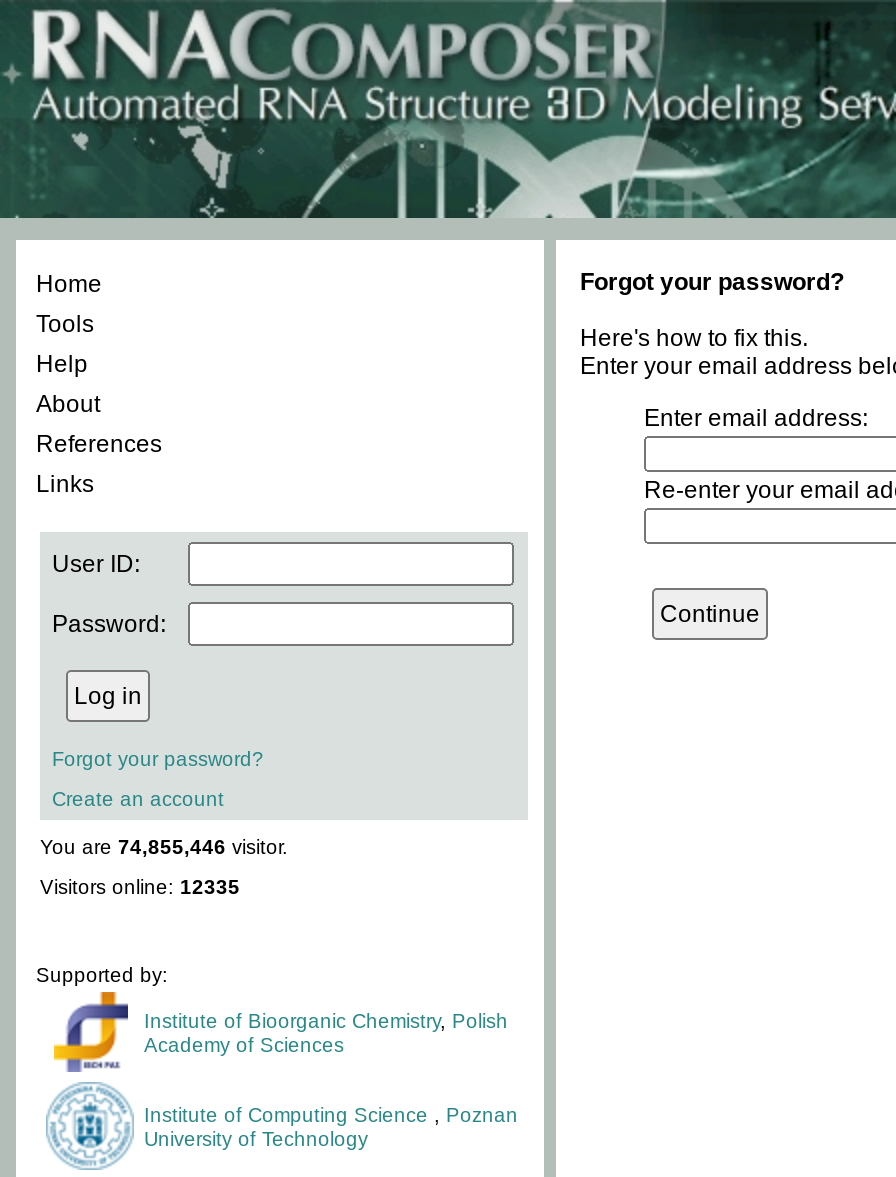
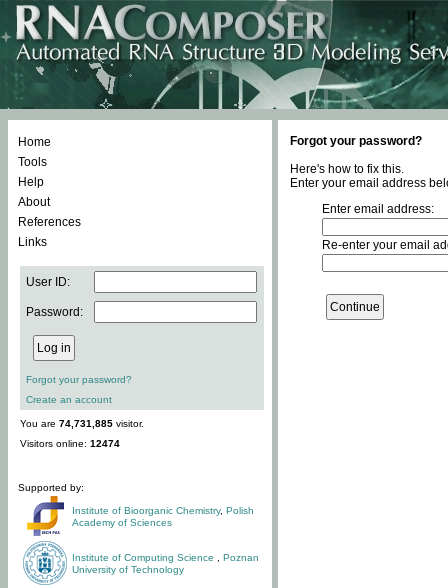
[40,836,288,858] You are 74,855,446 visitor. -> [20,418,144,429] You are 74,731,885 visitor.
[40,876,240,898] Visitors online: 12335 -> [20,438,120,449] Visitors online: 12474

